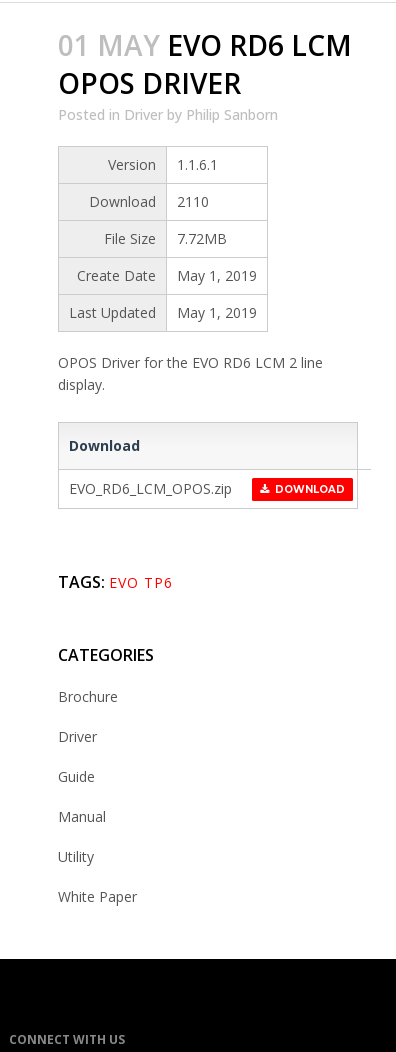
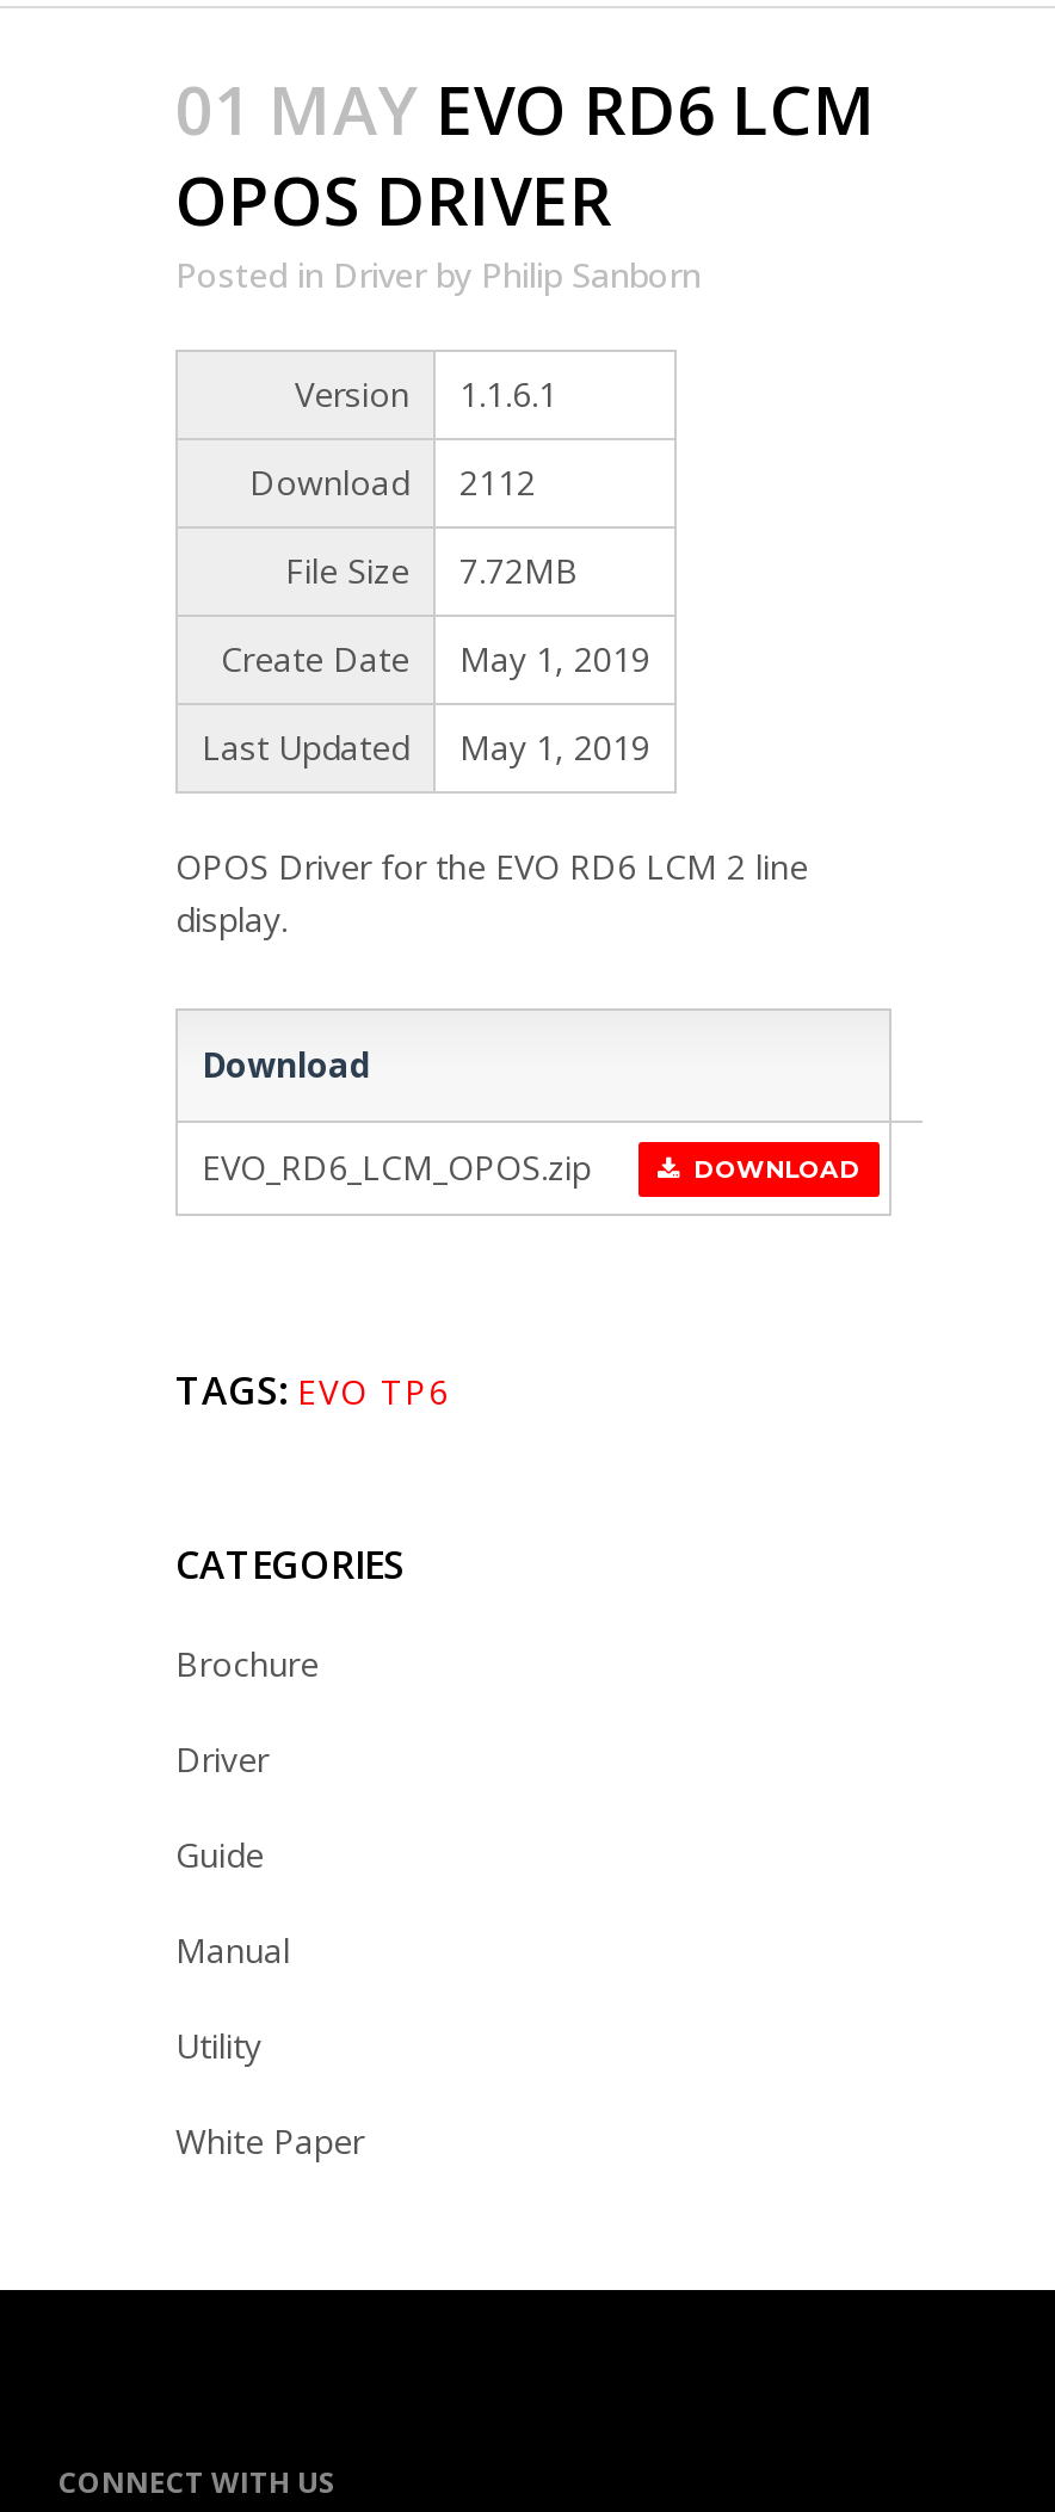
[89,192,209,211] Download 2110 -> [249,459,536,505] Download 2112

